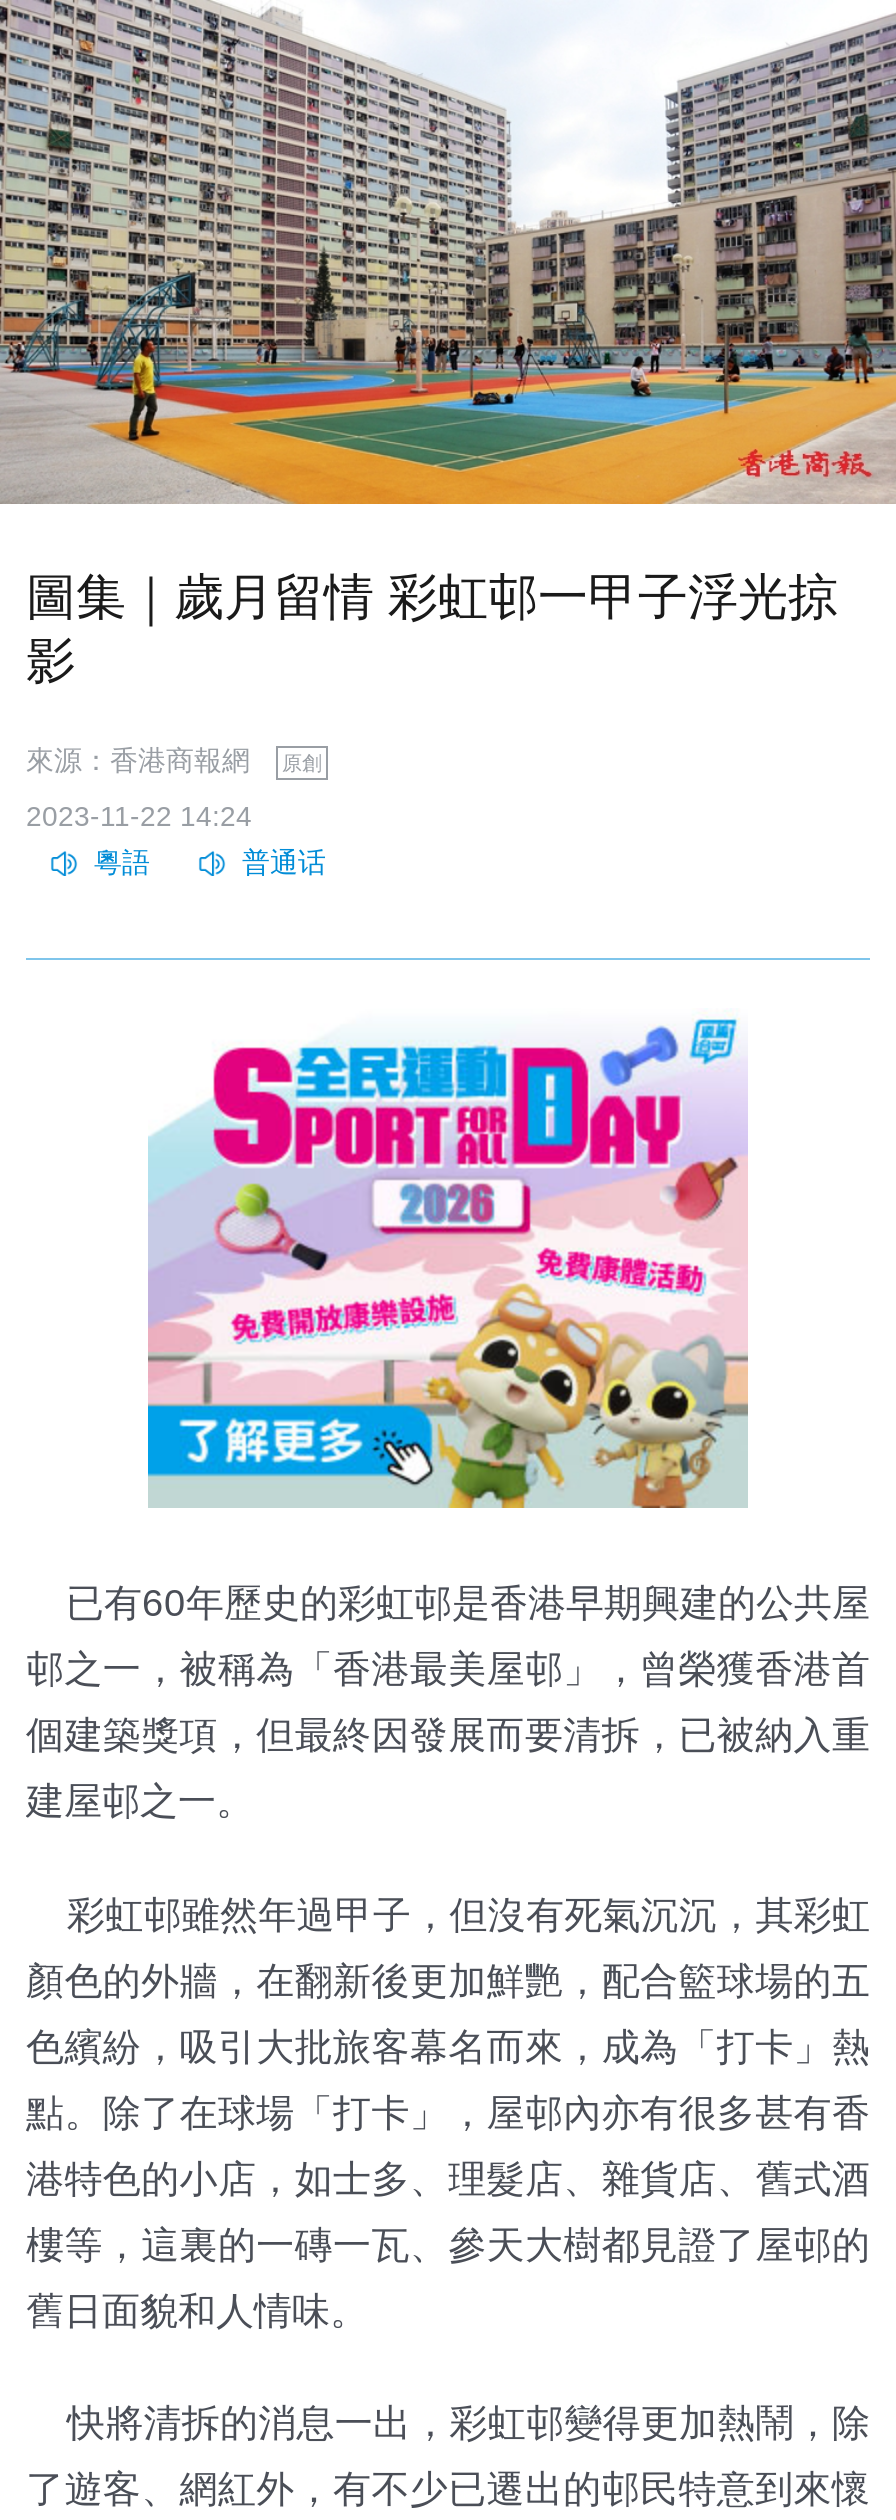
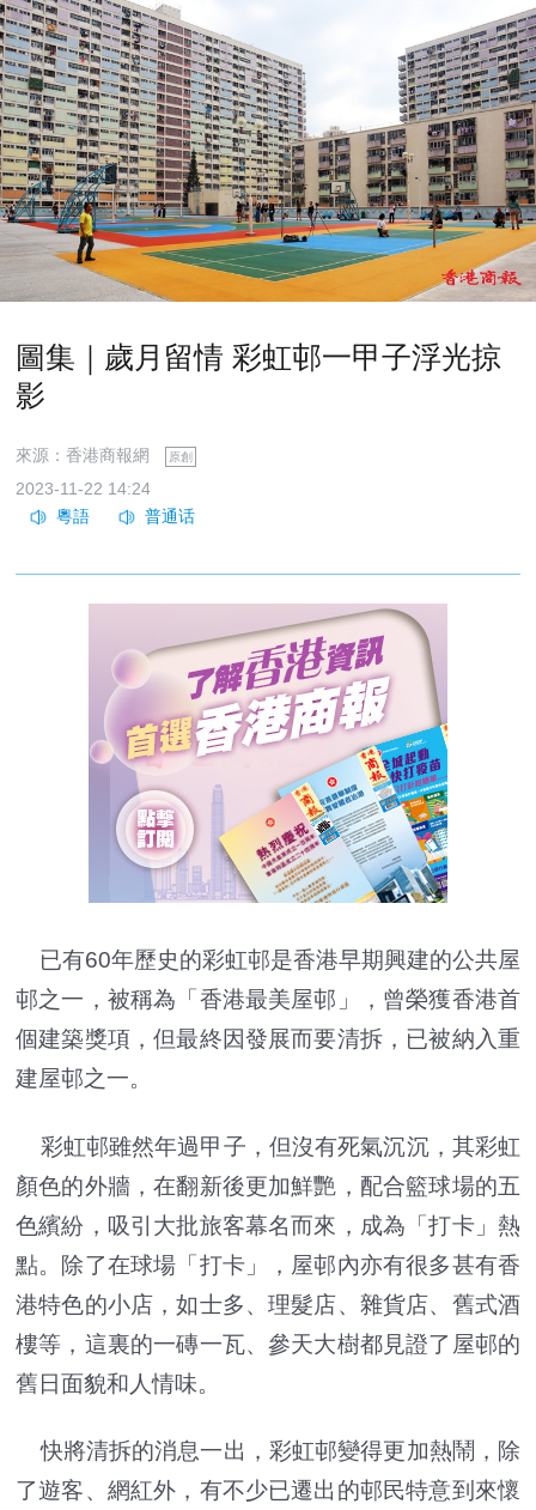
[146,1010,748,1510] [image] -> [89,604,449,904] [image]

